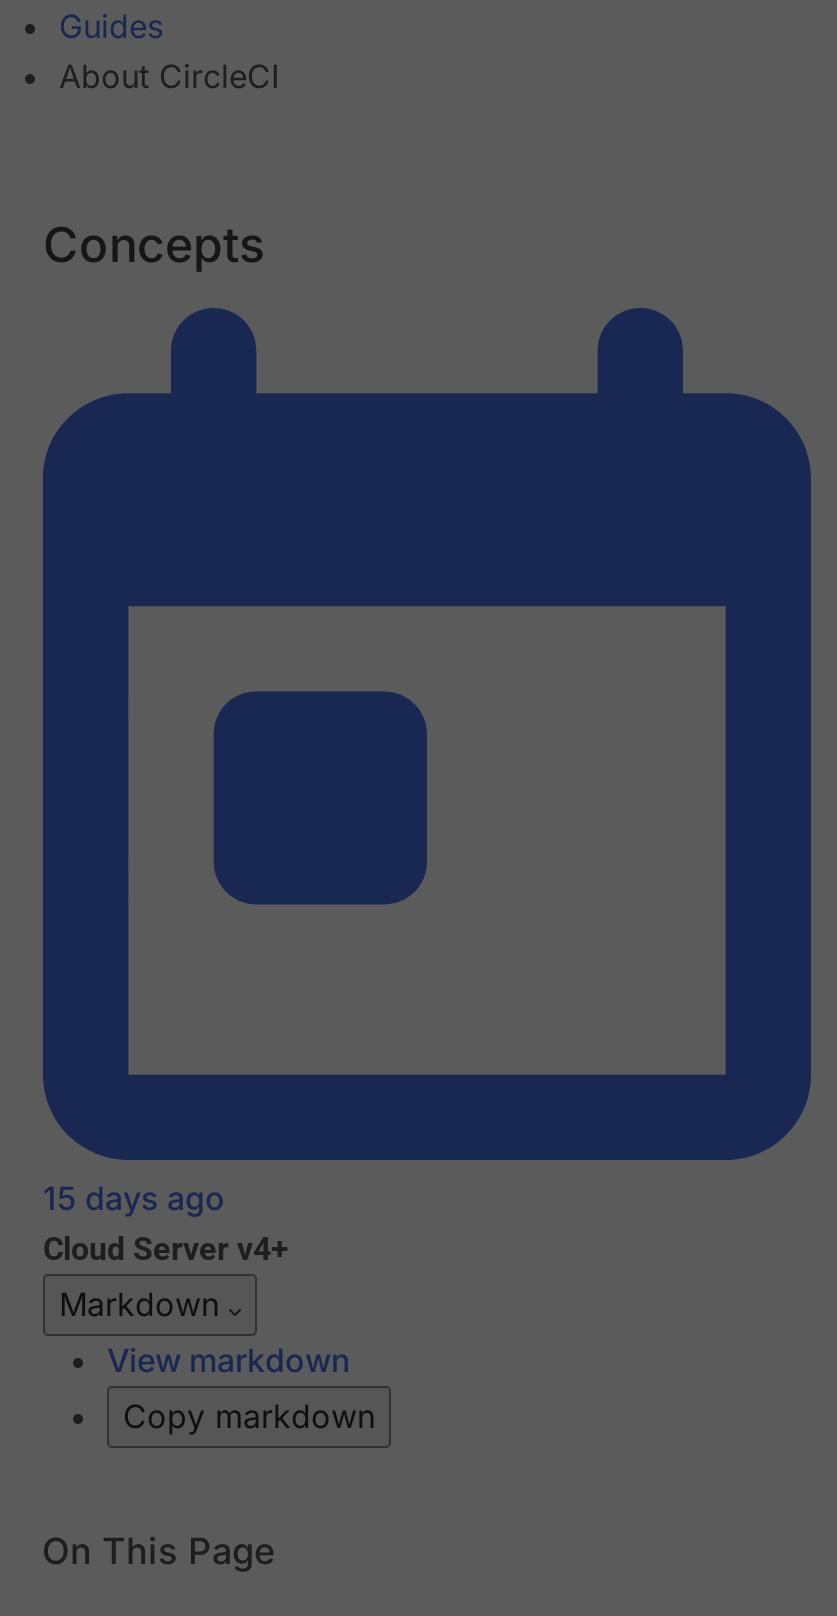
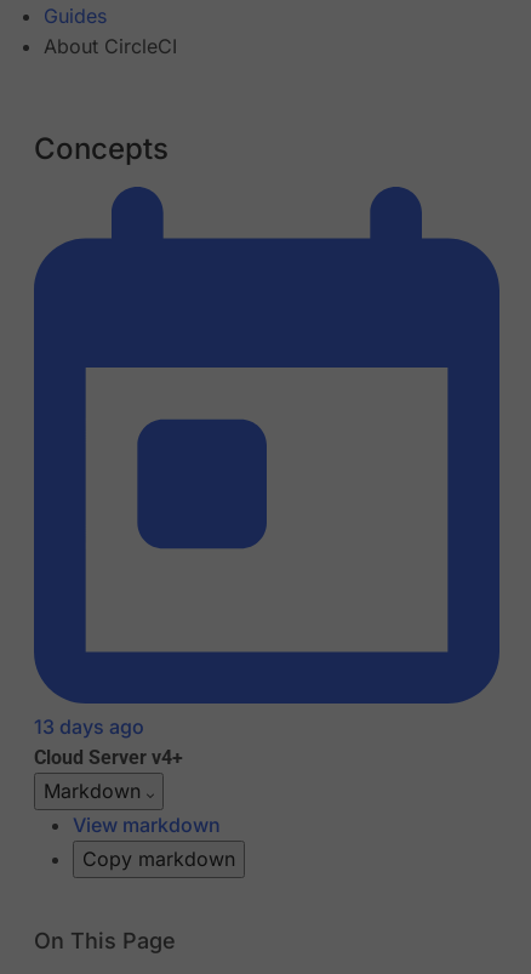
[43,1179,225,1219] 15 days ago -> [34,715,144,739] 13 days ago

